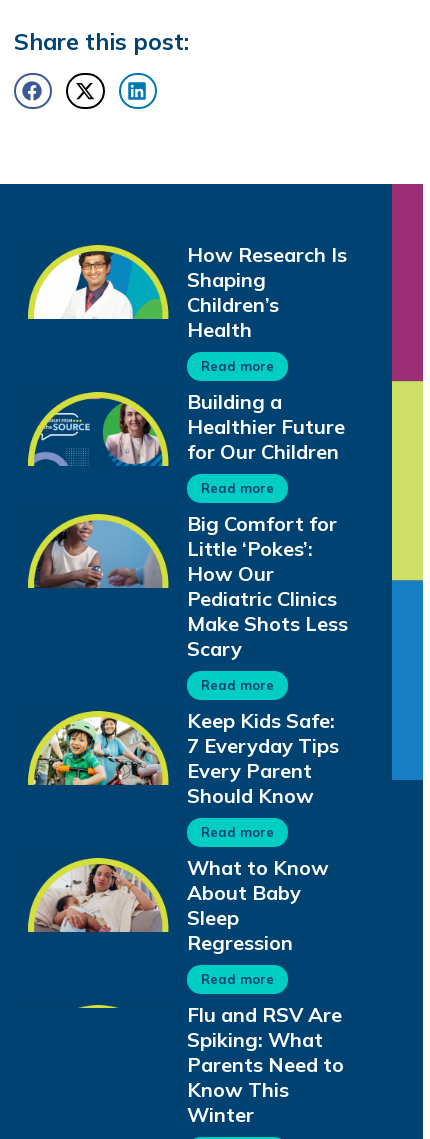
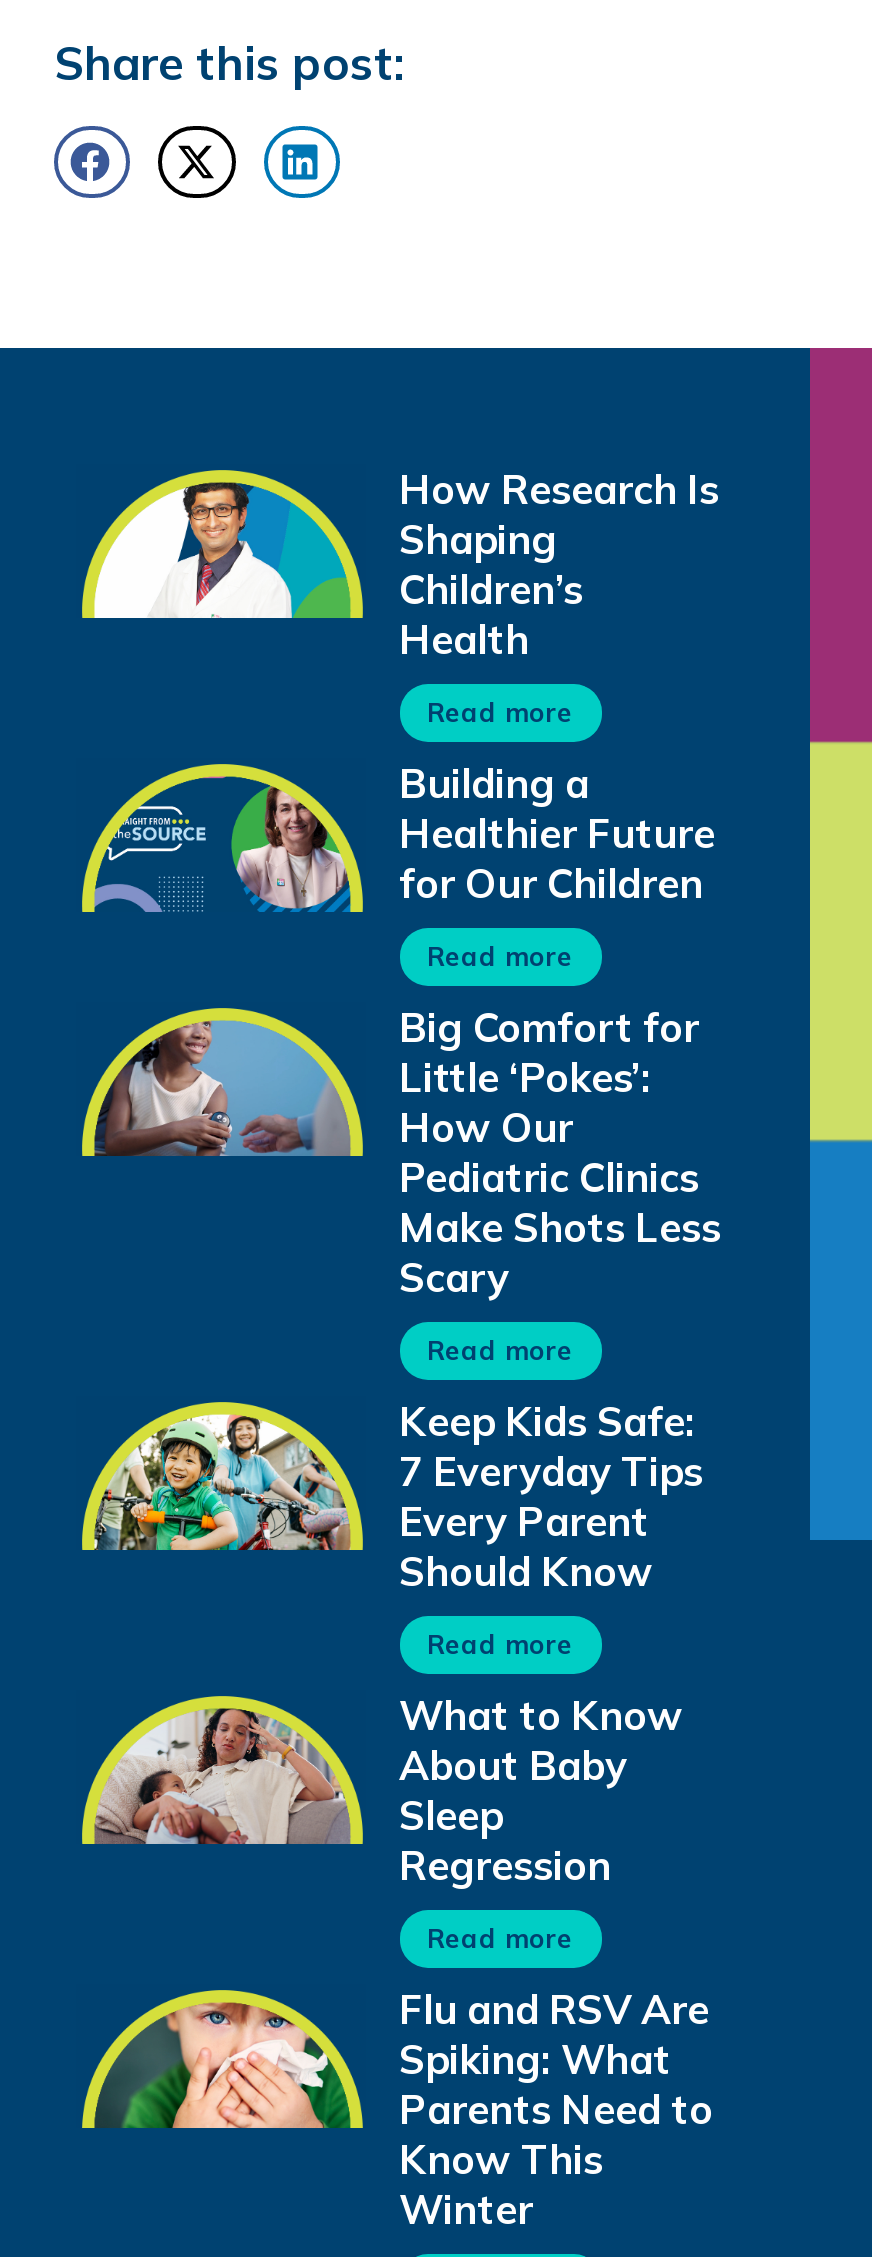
none -> [80,1989,364,2131] [image]

